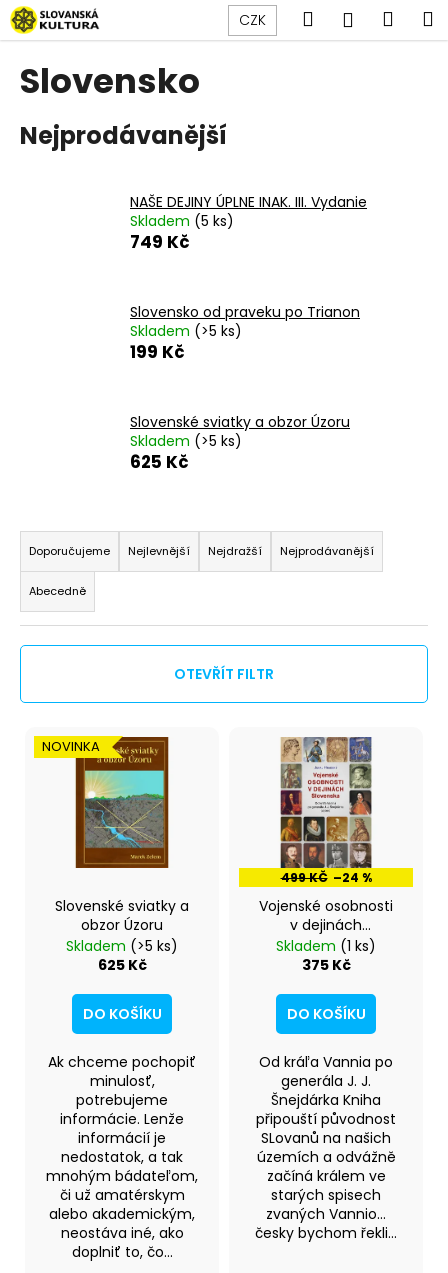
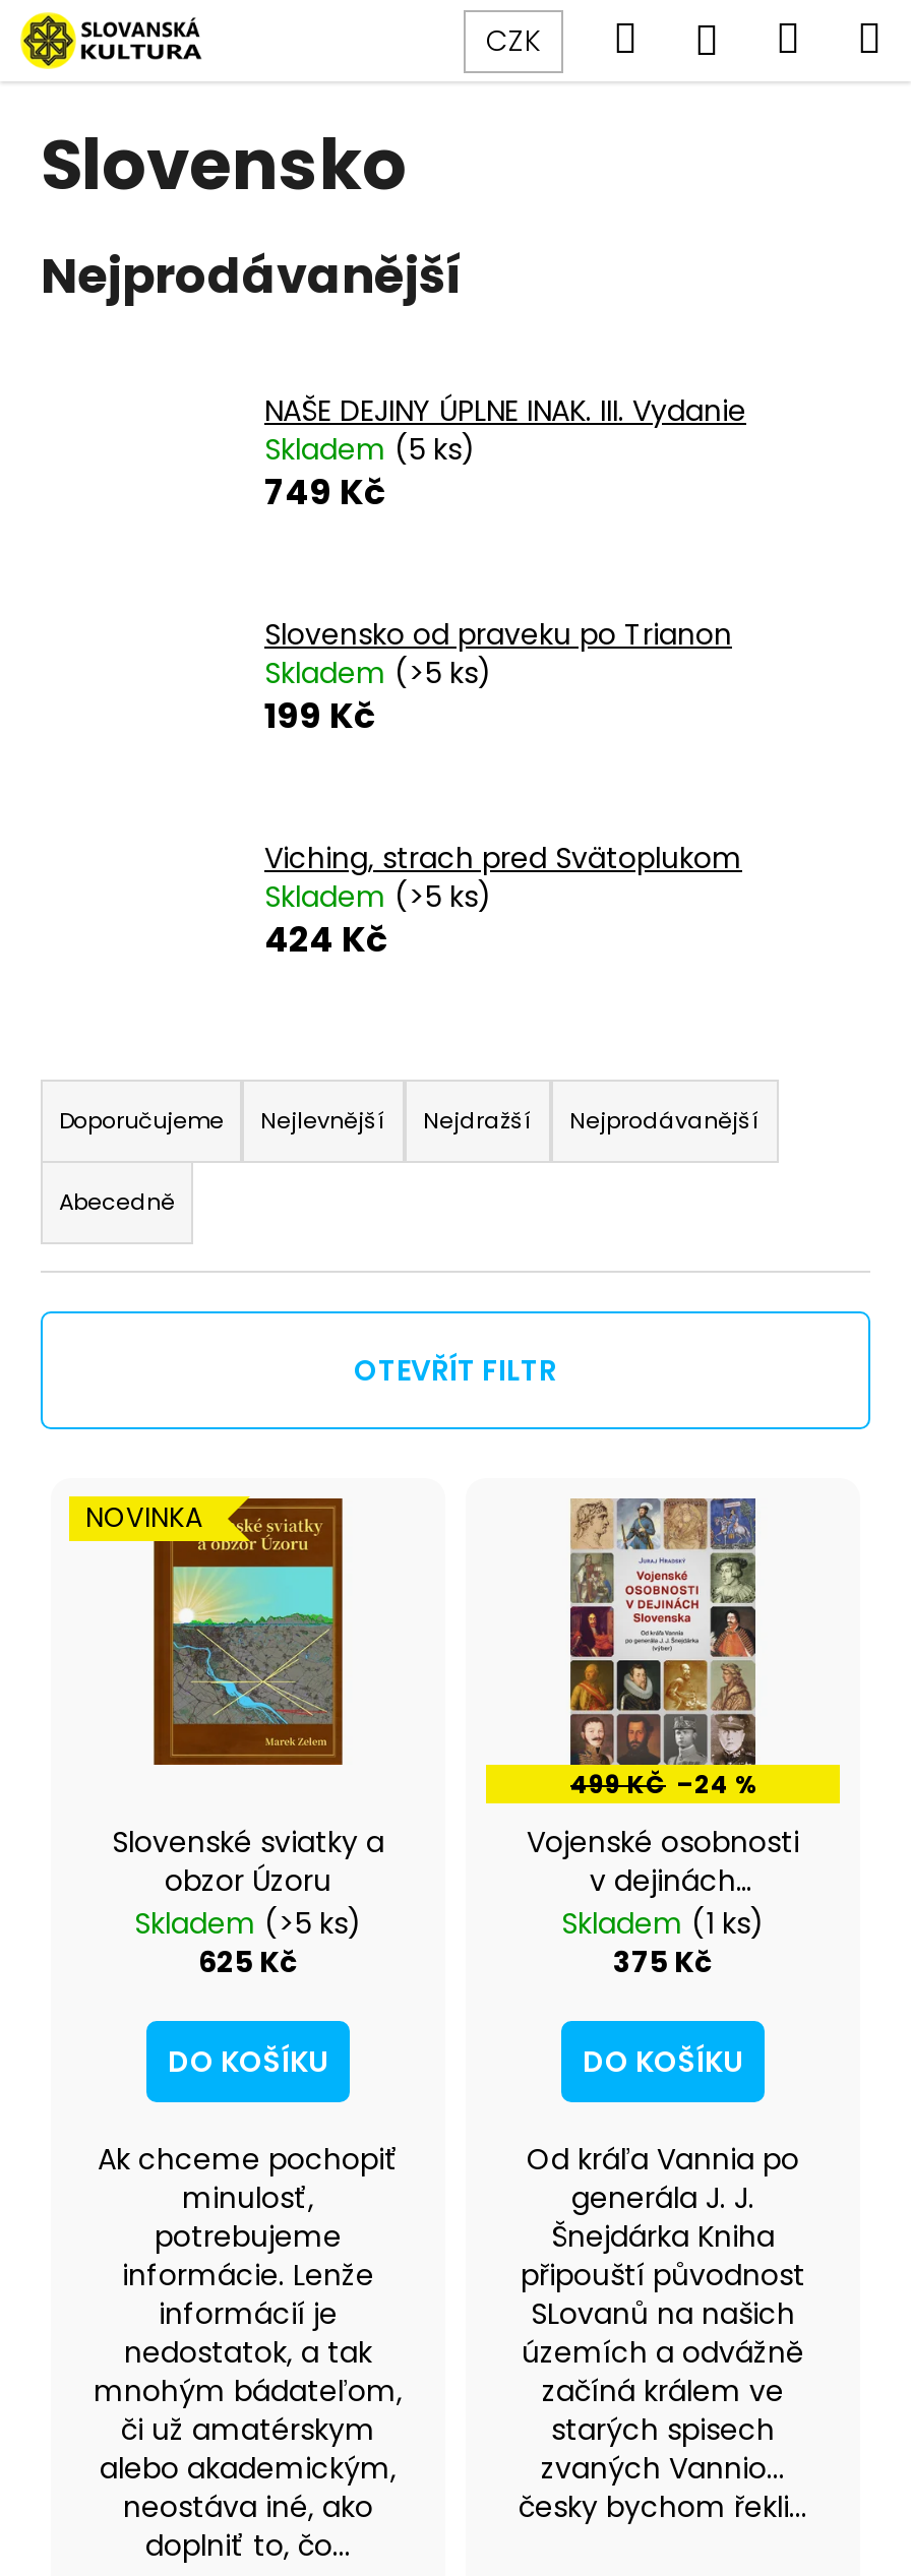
[130,412,350,432] Slovenské sviatky a obzor Úzoru -> [264,837,742,878] Viching, strach pred Svätoplukom
[130,450,189,474] 625 Kč -> [264,915,388,964] 424 Kč

